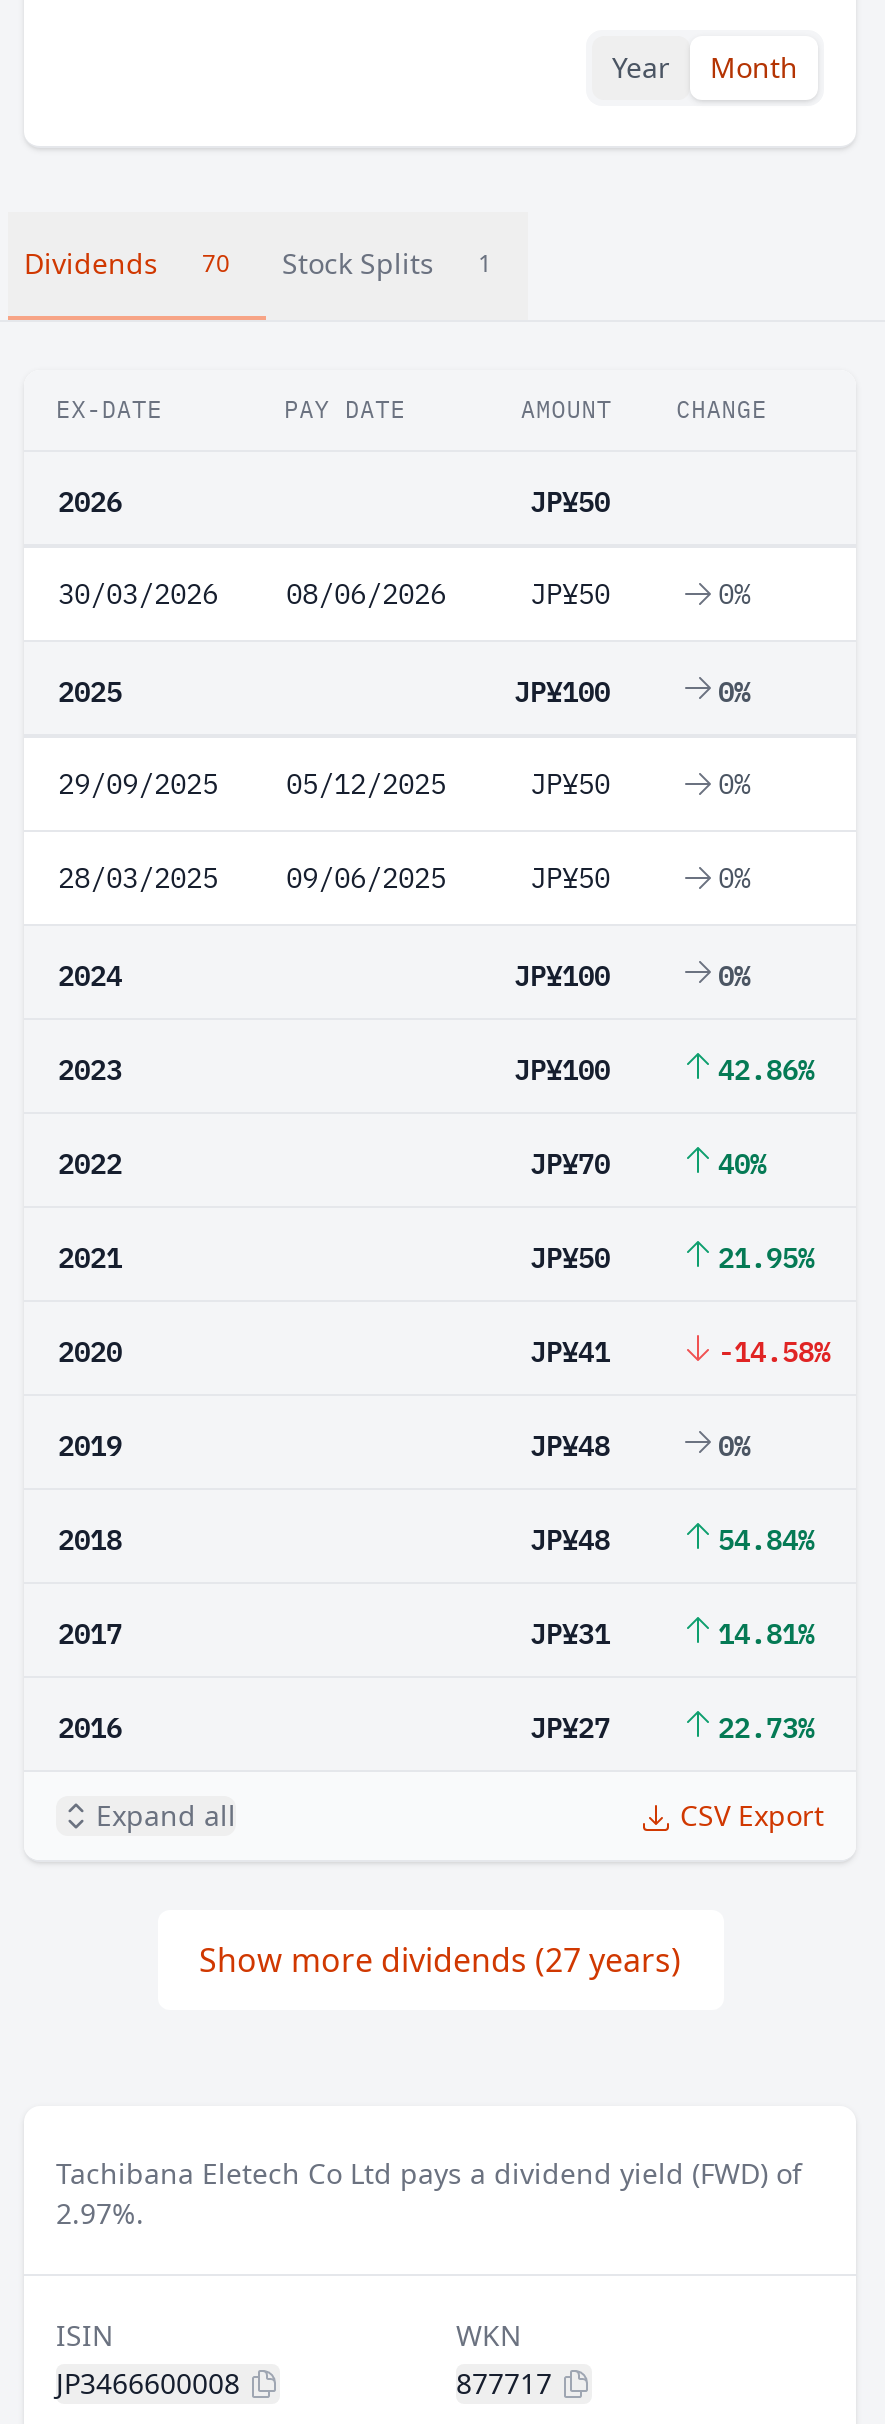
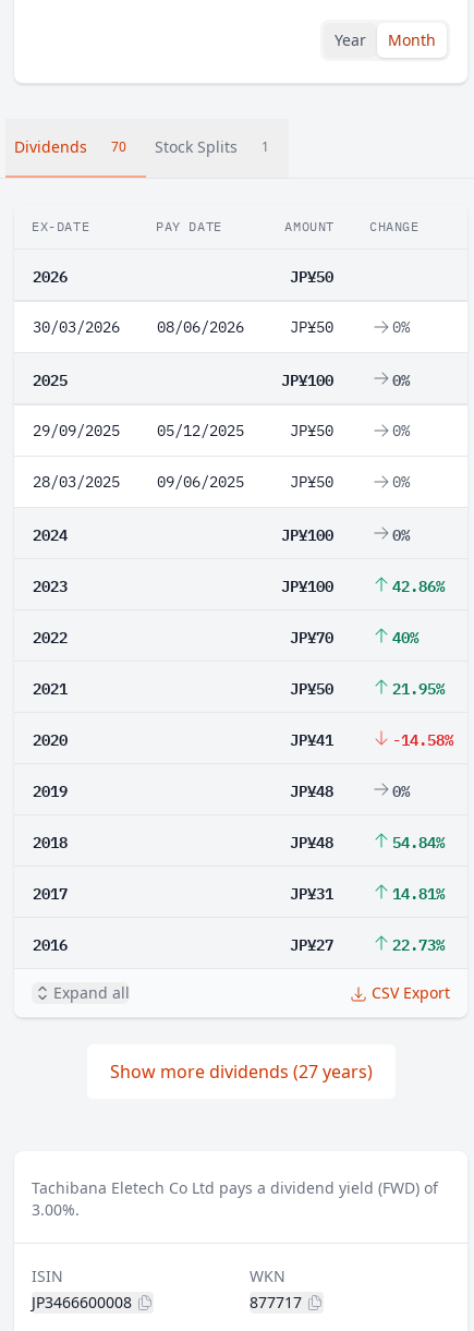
[56,2194,144,2232] 2.97%. -> [32,1199,80,1220] 3.00%.

